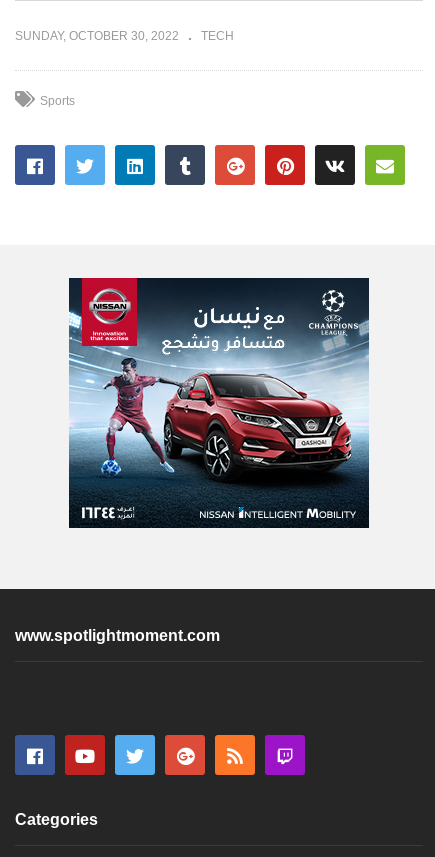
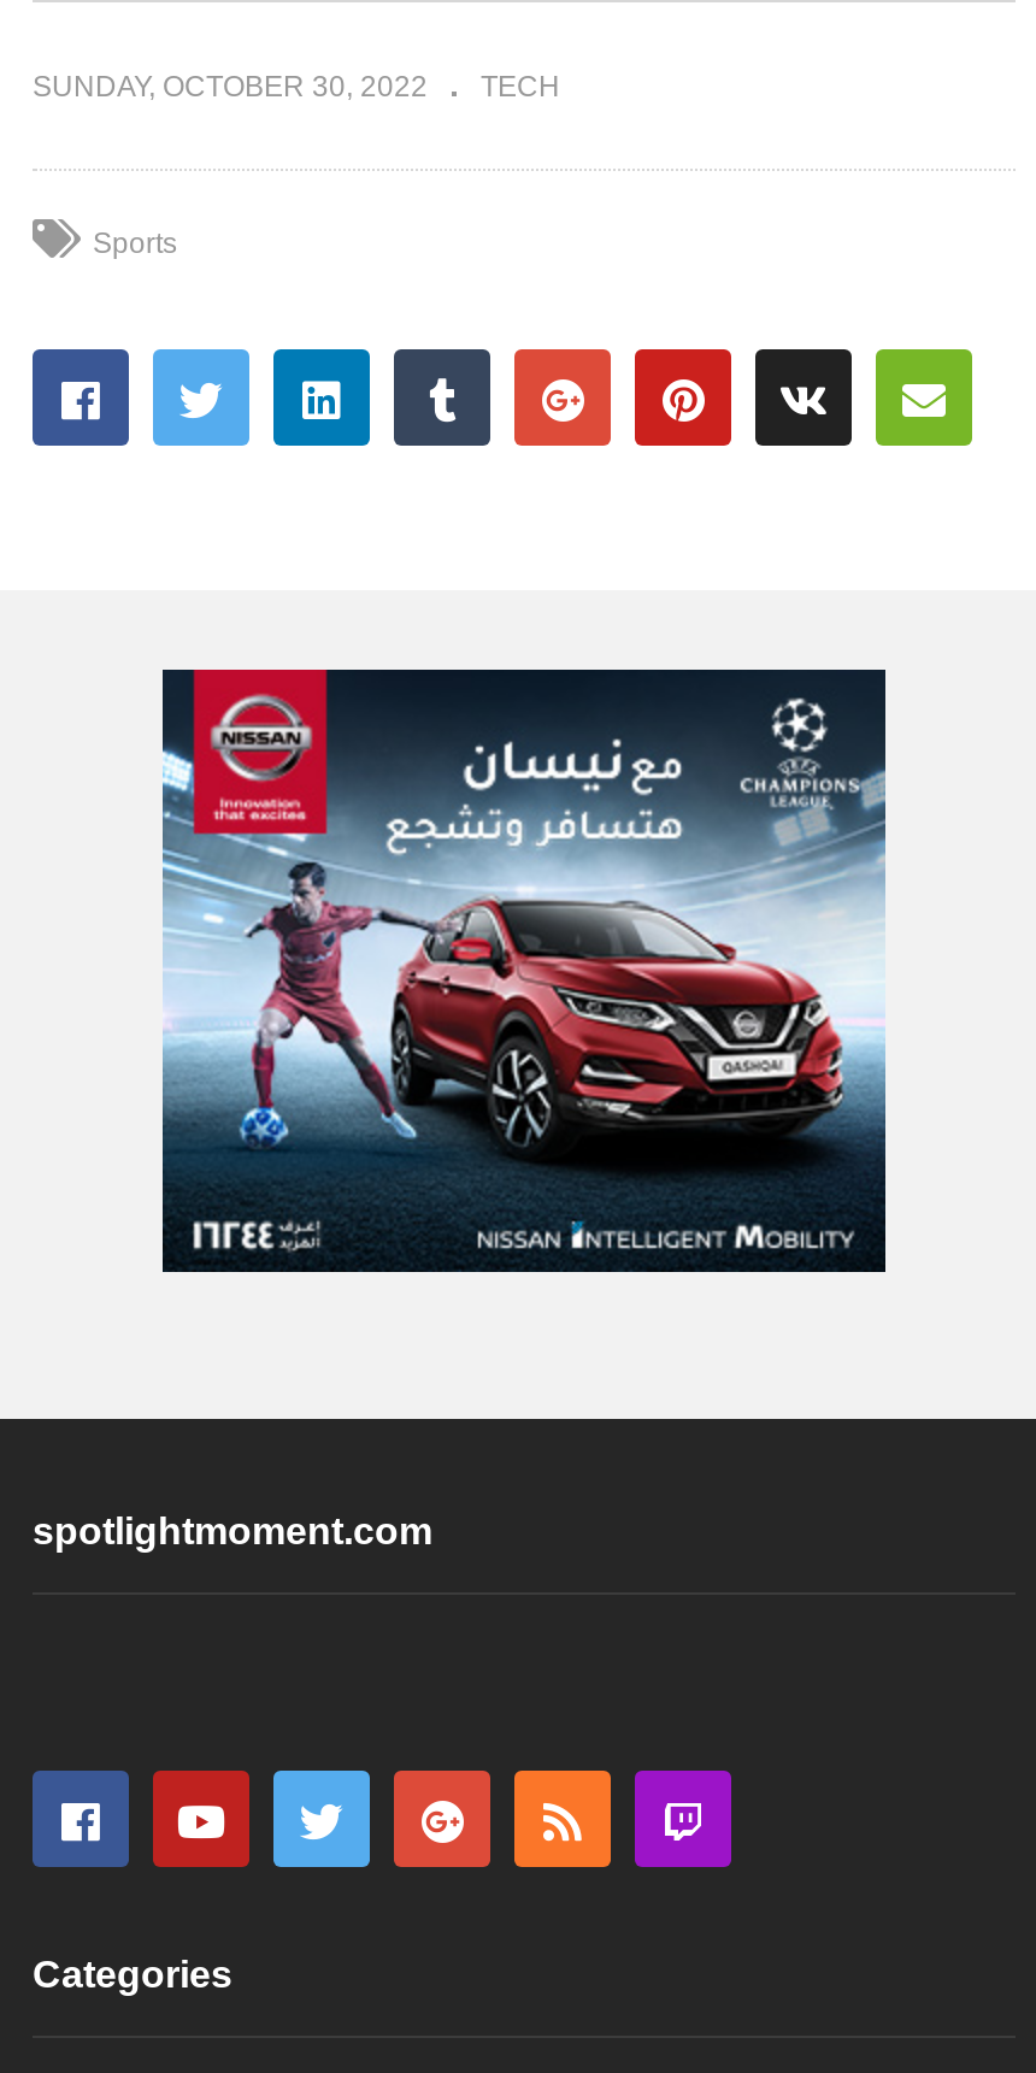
[15,627,220,644] www.spotlightmoment.com -> [33,1511,432,1552] spotlightmoment.com

